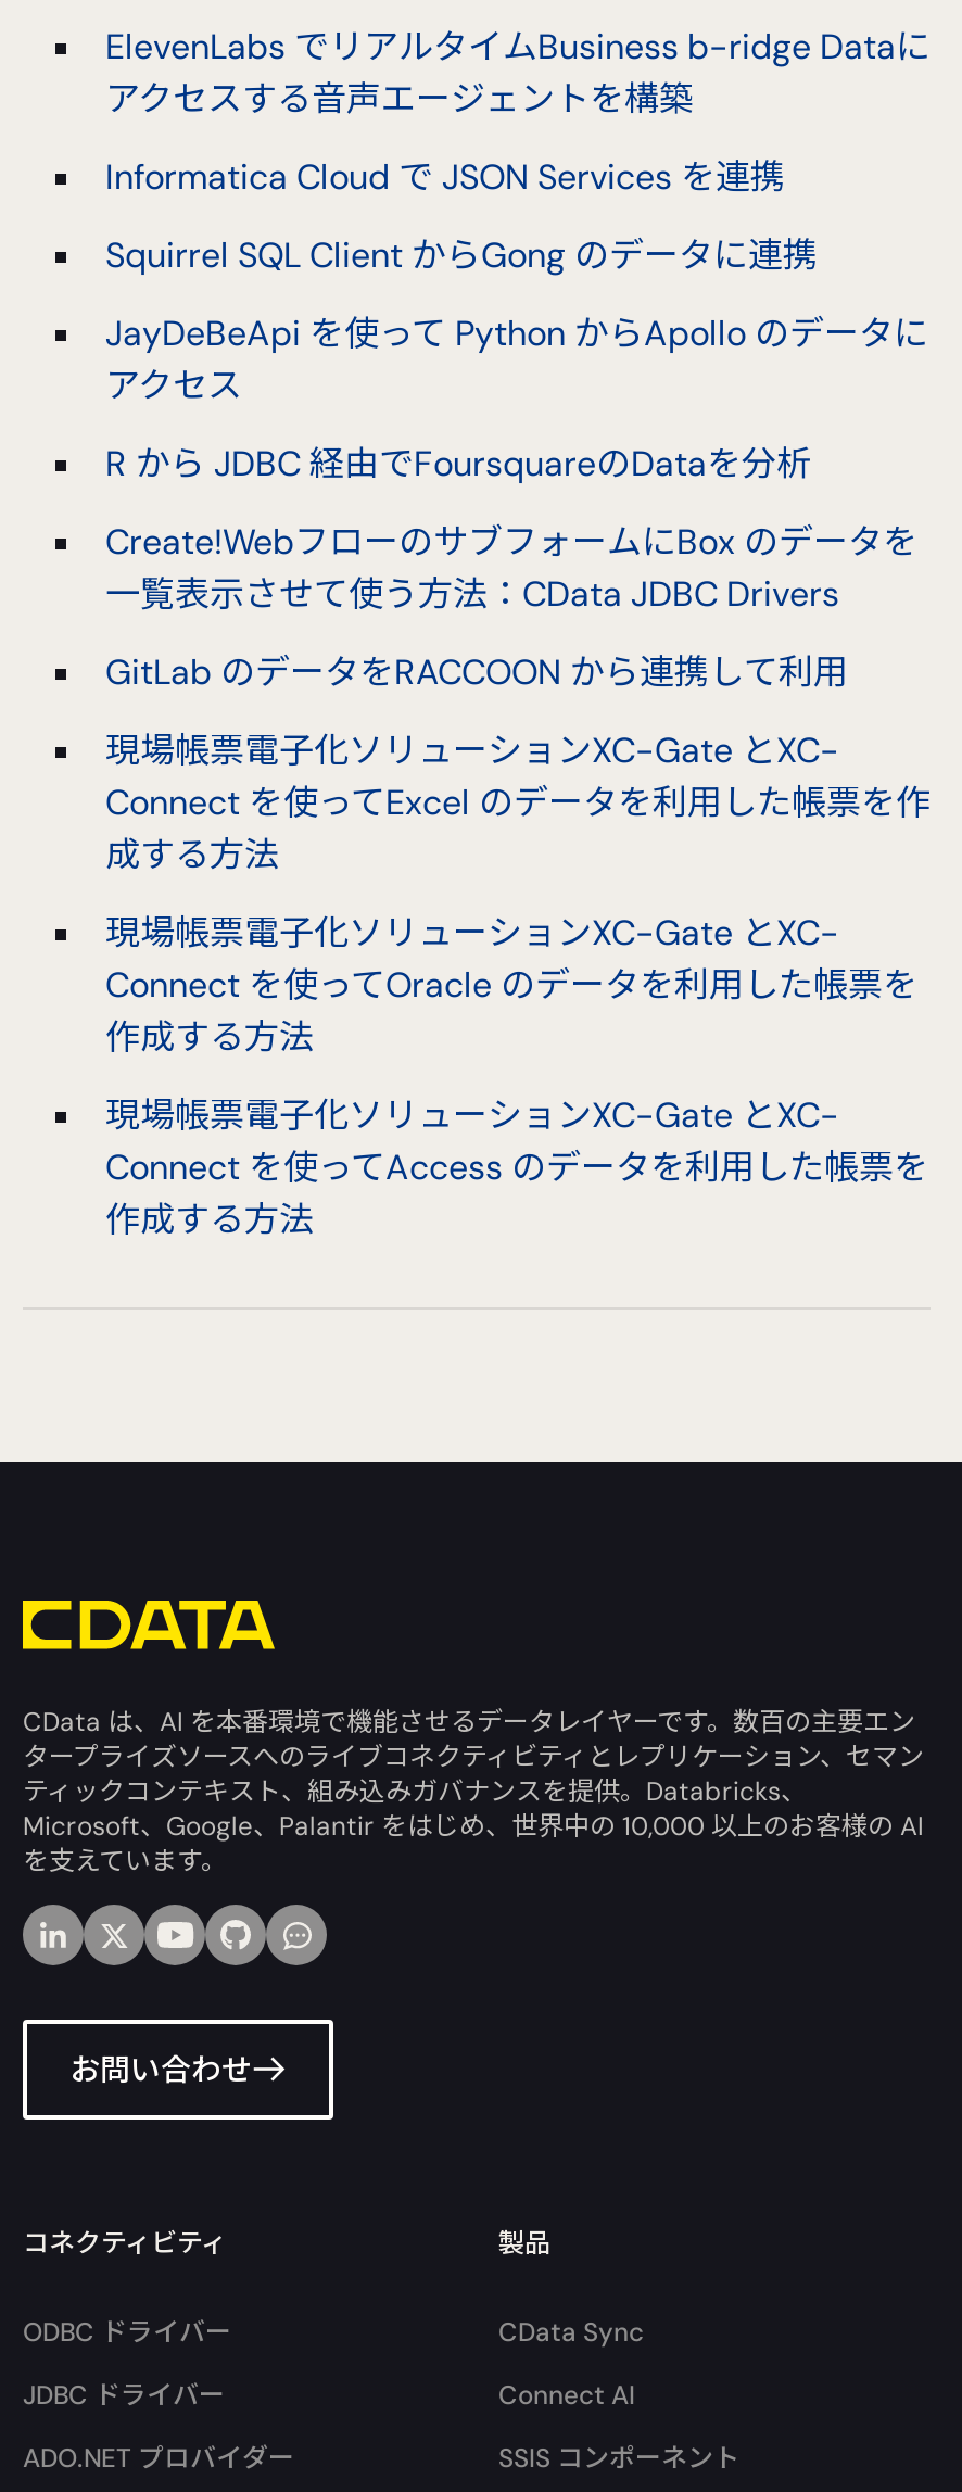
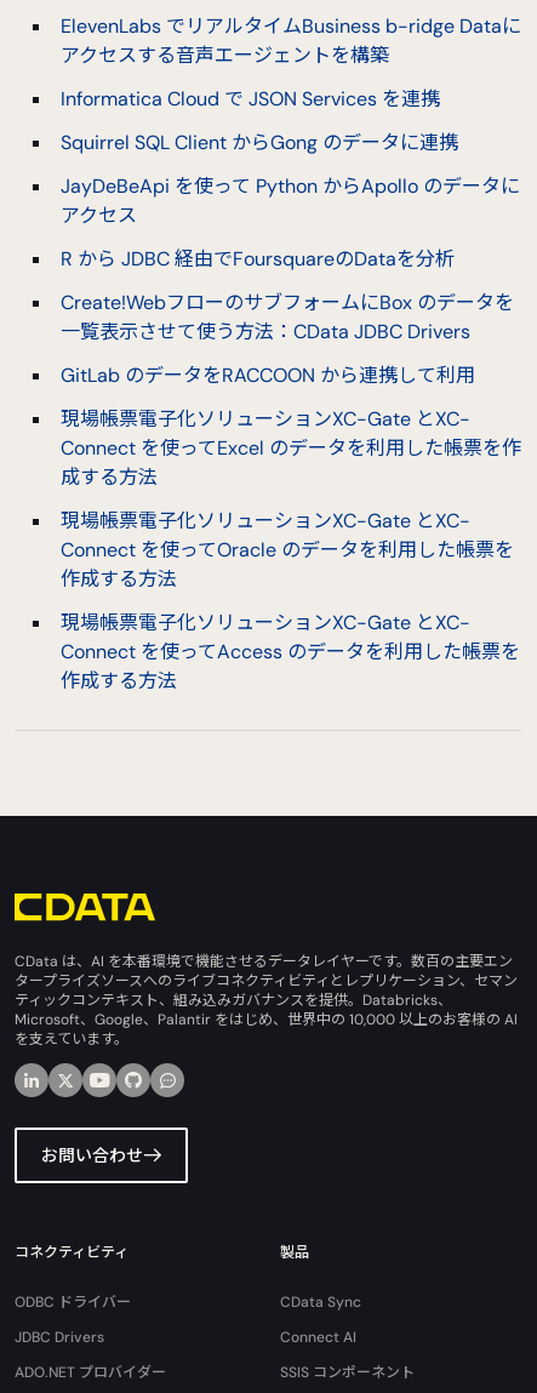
[23,2378,225,2413] JDBC ドライバー -> [15,1328,104,1347] JDBC Drivers

